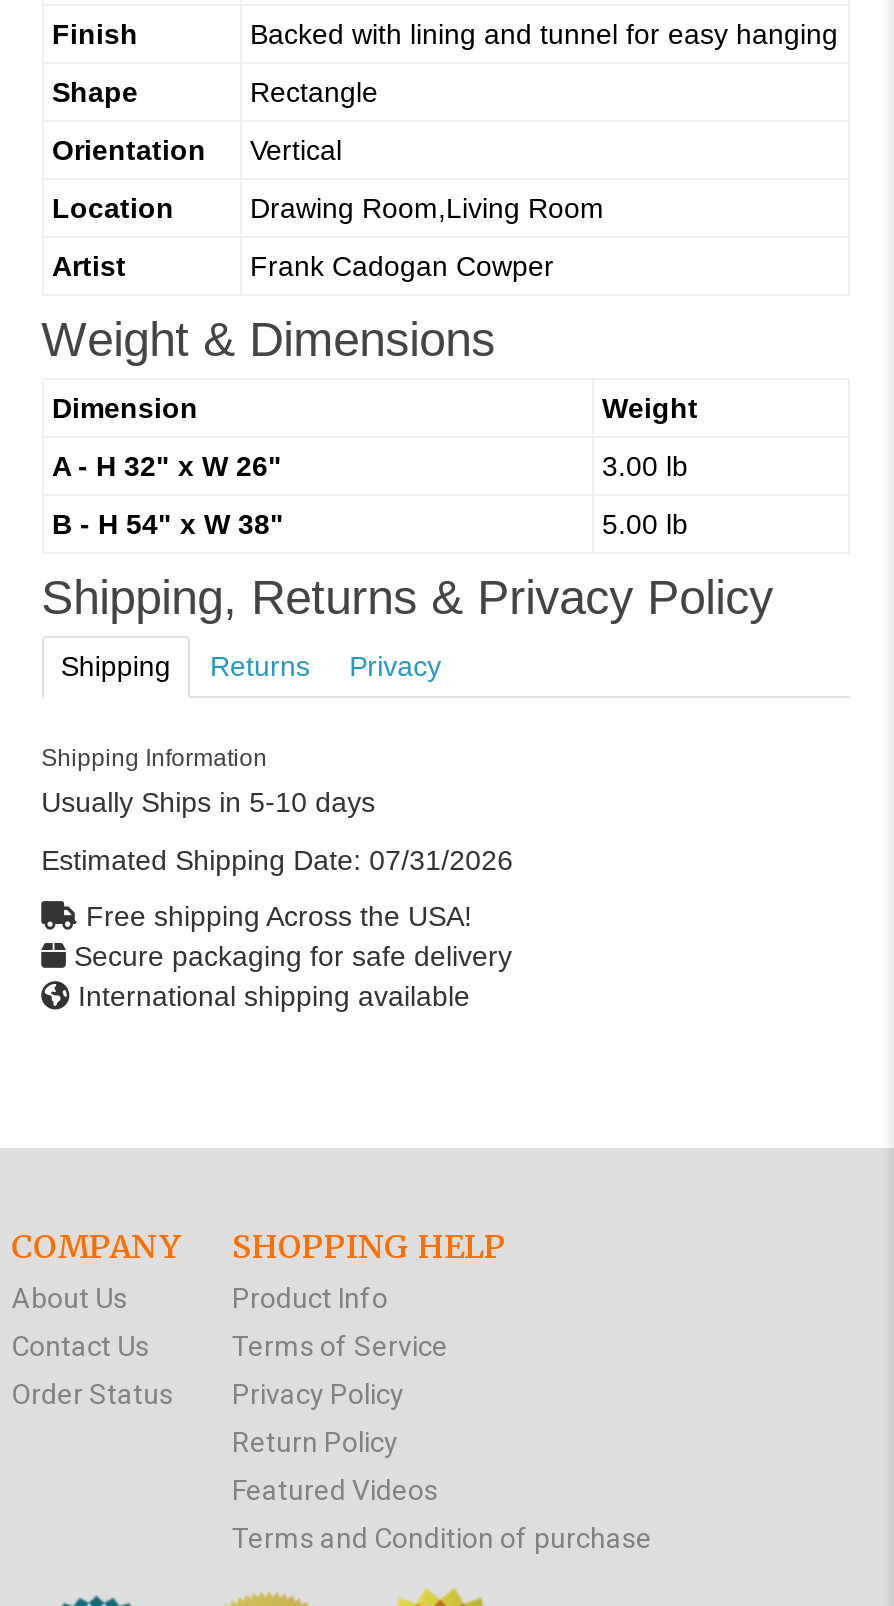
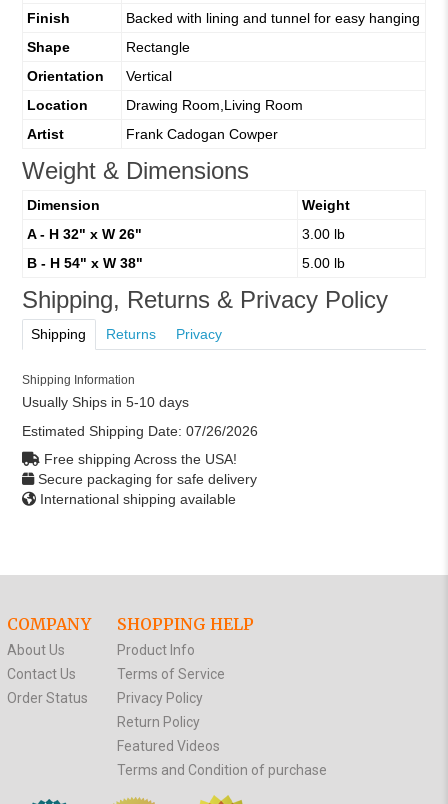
[41,843,513,875] Estimated Shipping Date: 07/31/2026 -> [22,423,258,439] Estimated Shipping Date: 07/26/2026

